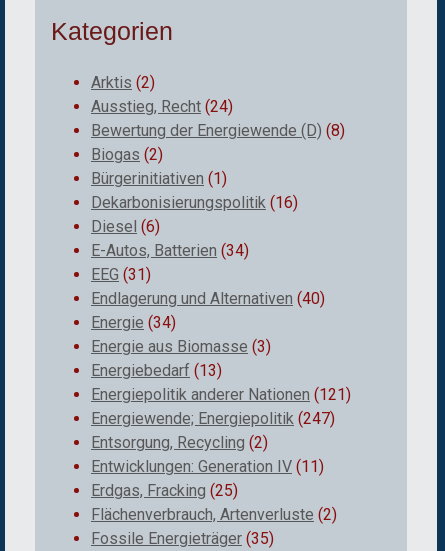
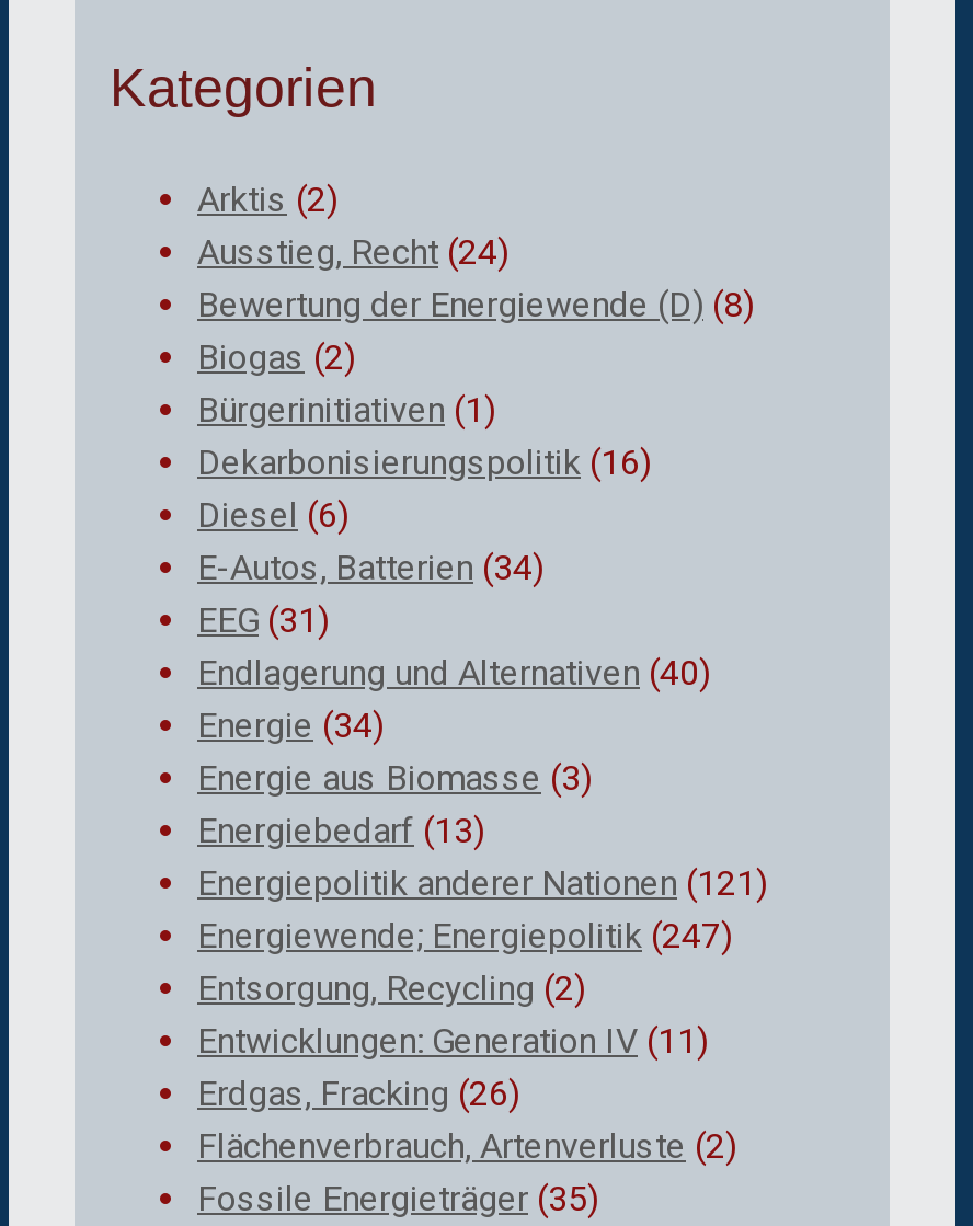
[91,481,238,500] Erdgas, Fracking (25) -> [197,1072,519,1113] Erdgas, Fracking (26)

